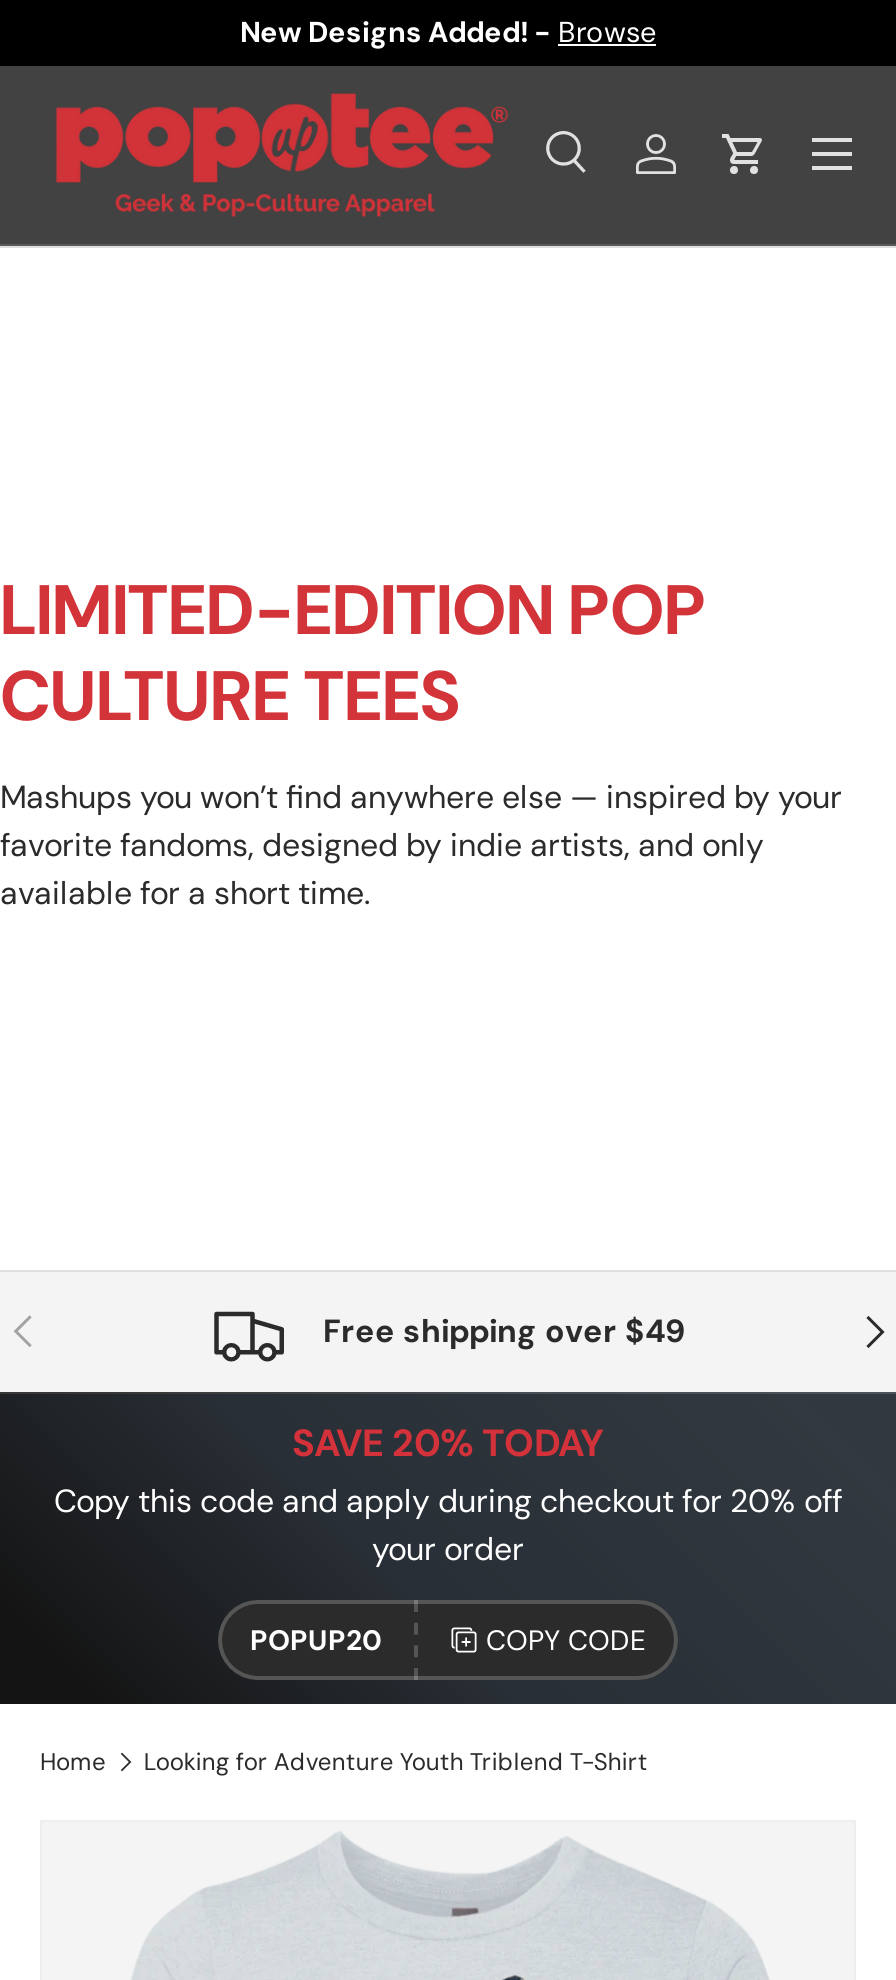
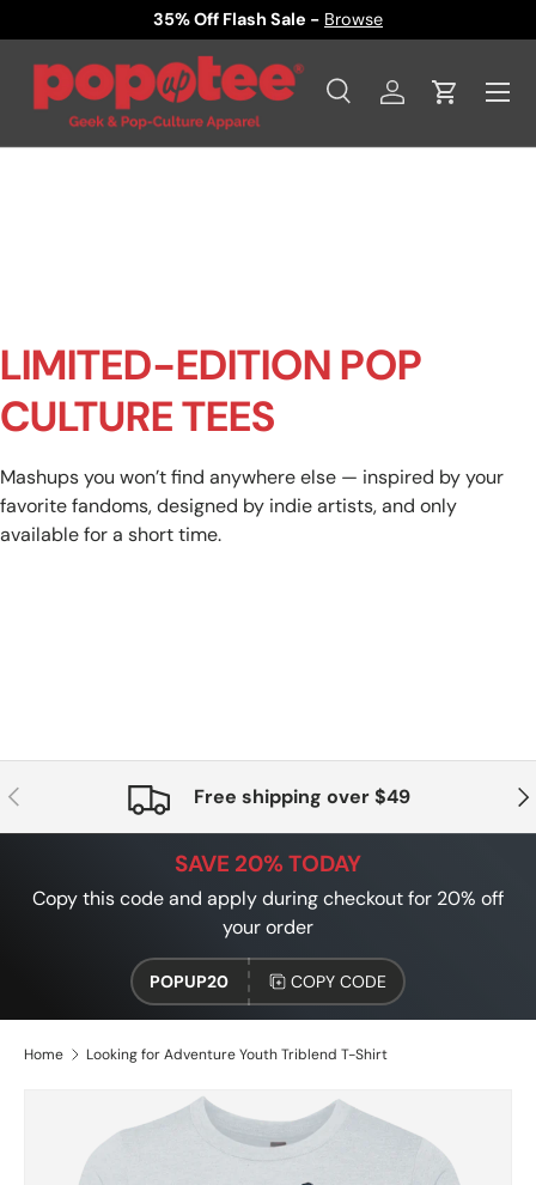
[240,14,656,50] New Designs Added! - Browse -> [153,8,383,30] 35% Off Flash Sale - Browse

